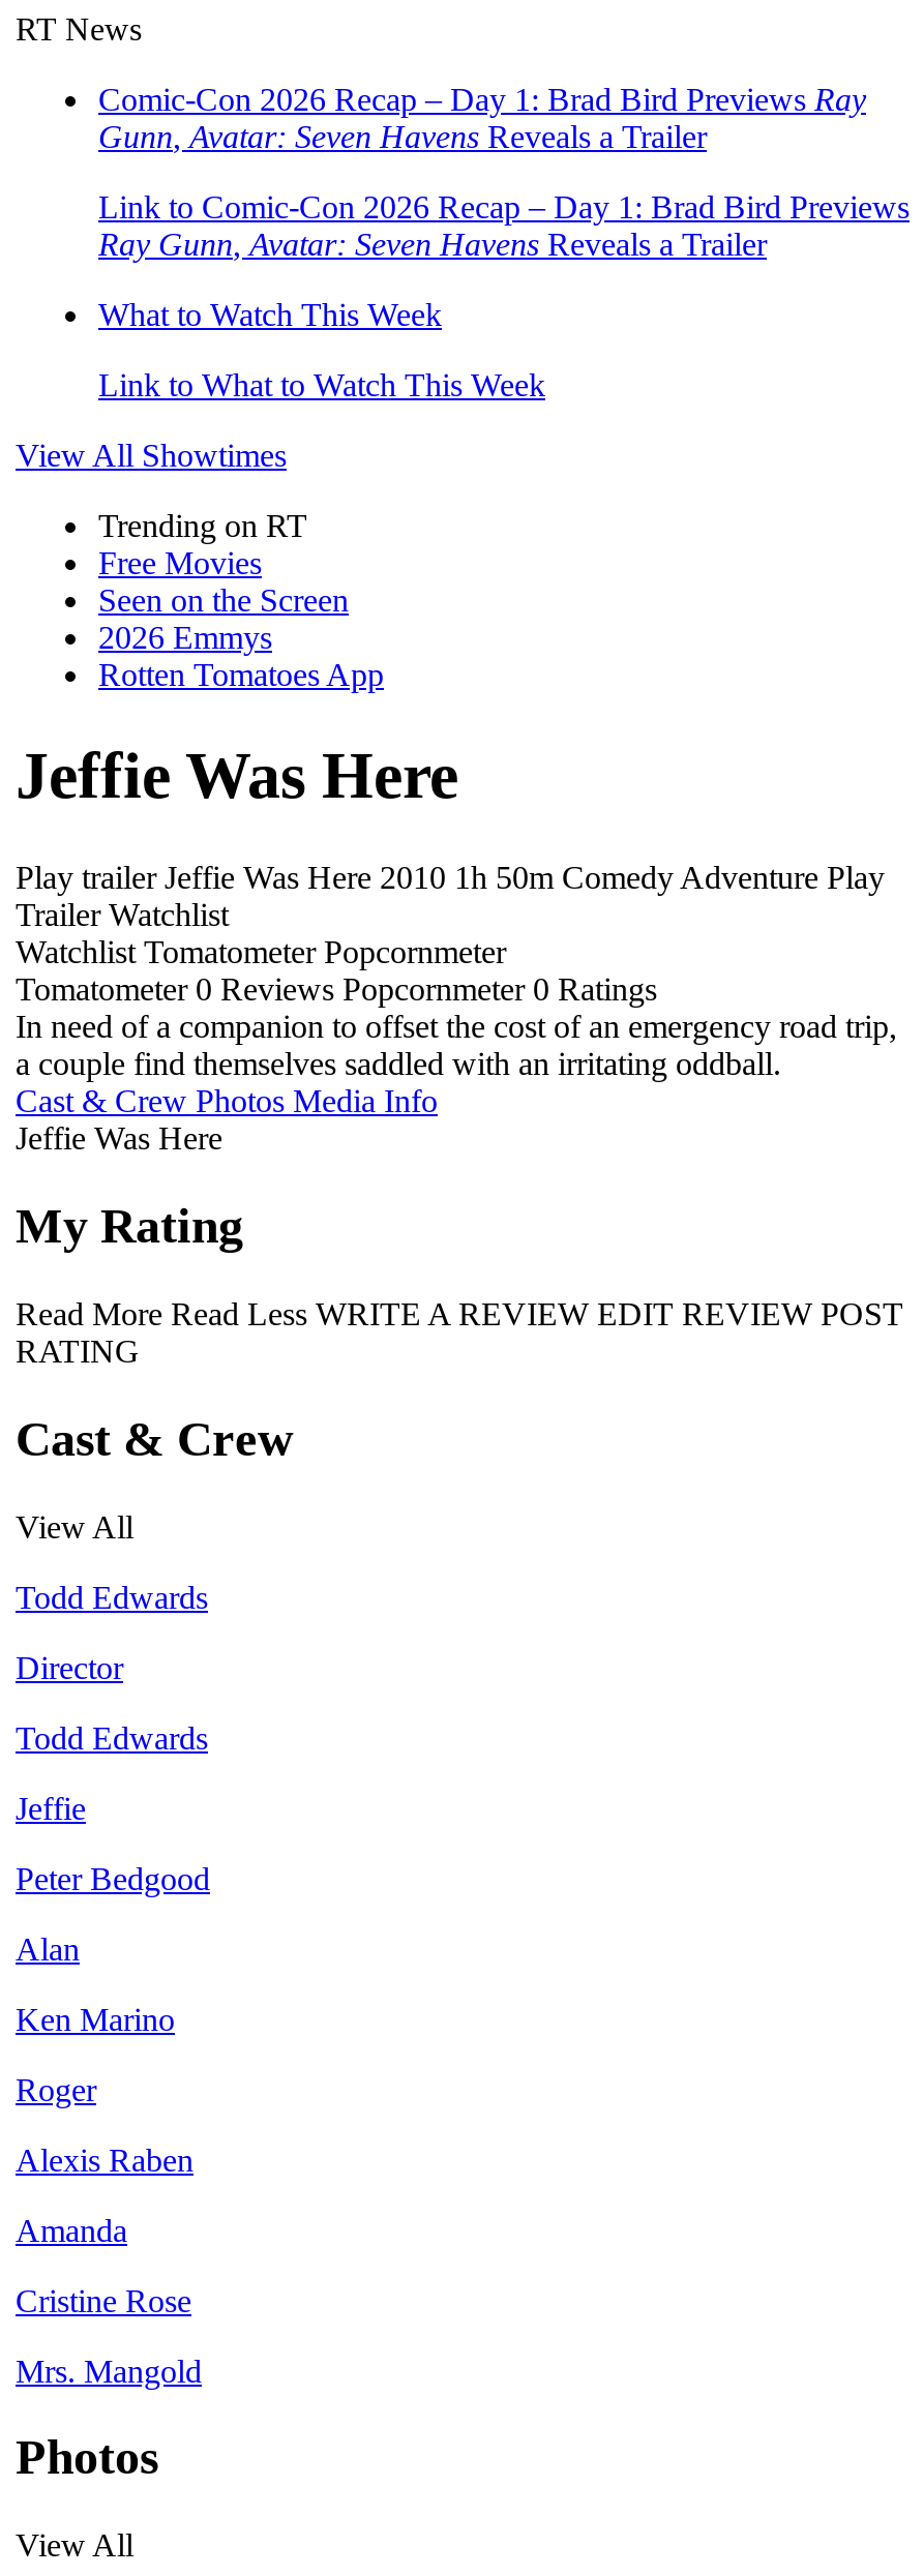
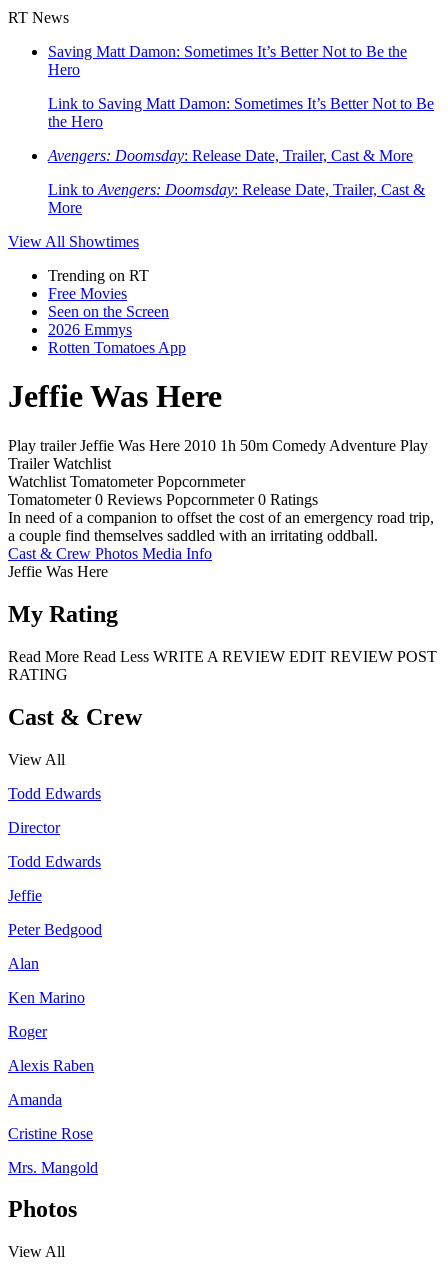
[98,82,866,154] Comic-Con 2026 Recap – Day 1: Brad Bird Previews Ray | Gunn, Avatar: Seven Havens Reveals a Trailer -> [48,43,407,78] Saving Matt Damon: Sometimes It’s Better Not to Be the | Hero
[98,189,910,262] Link to Comic-Con 2026 Recap – Day 1: Brad Bird Previews | Ray Gunn, Avatar: Seven Havens Reveals a Trailer -> [48,95,434,130] Link to Saving Matt Damon: Sometimes It’s Better Not to Be | the Hero
[98,297,442,332] What to Watch This Week -> [48,147,413,164] Avengers: Doomsday: Release Date, Trailer, Cast & More
[98,367,545,402] Link to What to Watch This Week -> [48,181,425,216] Link to Avengers: Doomsday: Release Date, Trailer, Cast & | More

